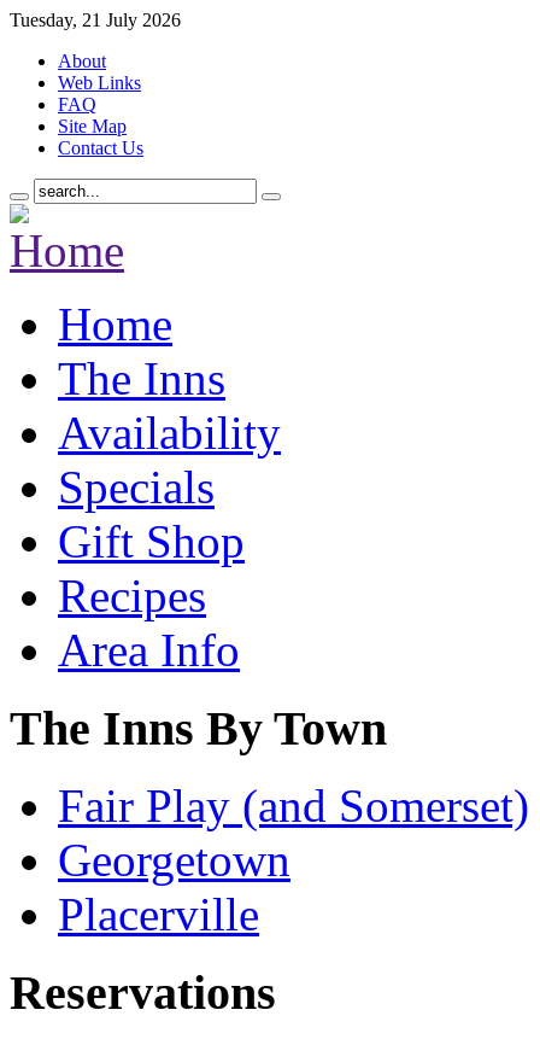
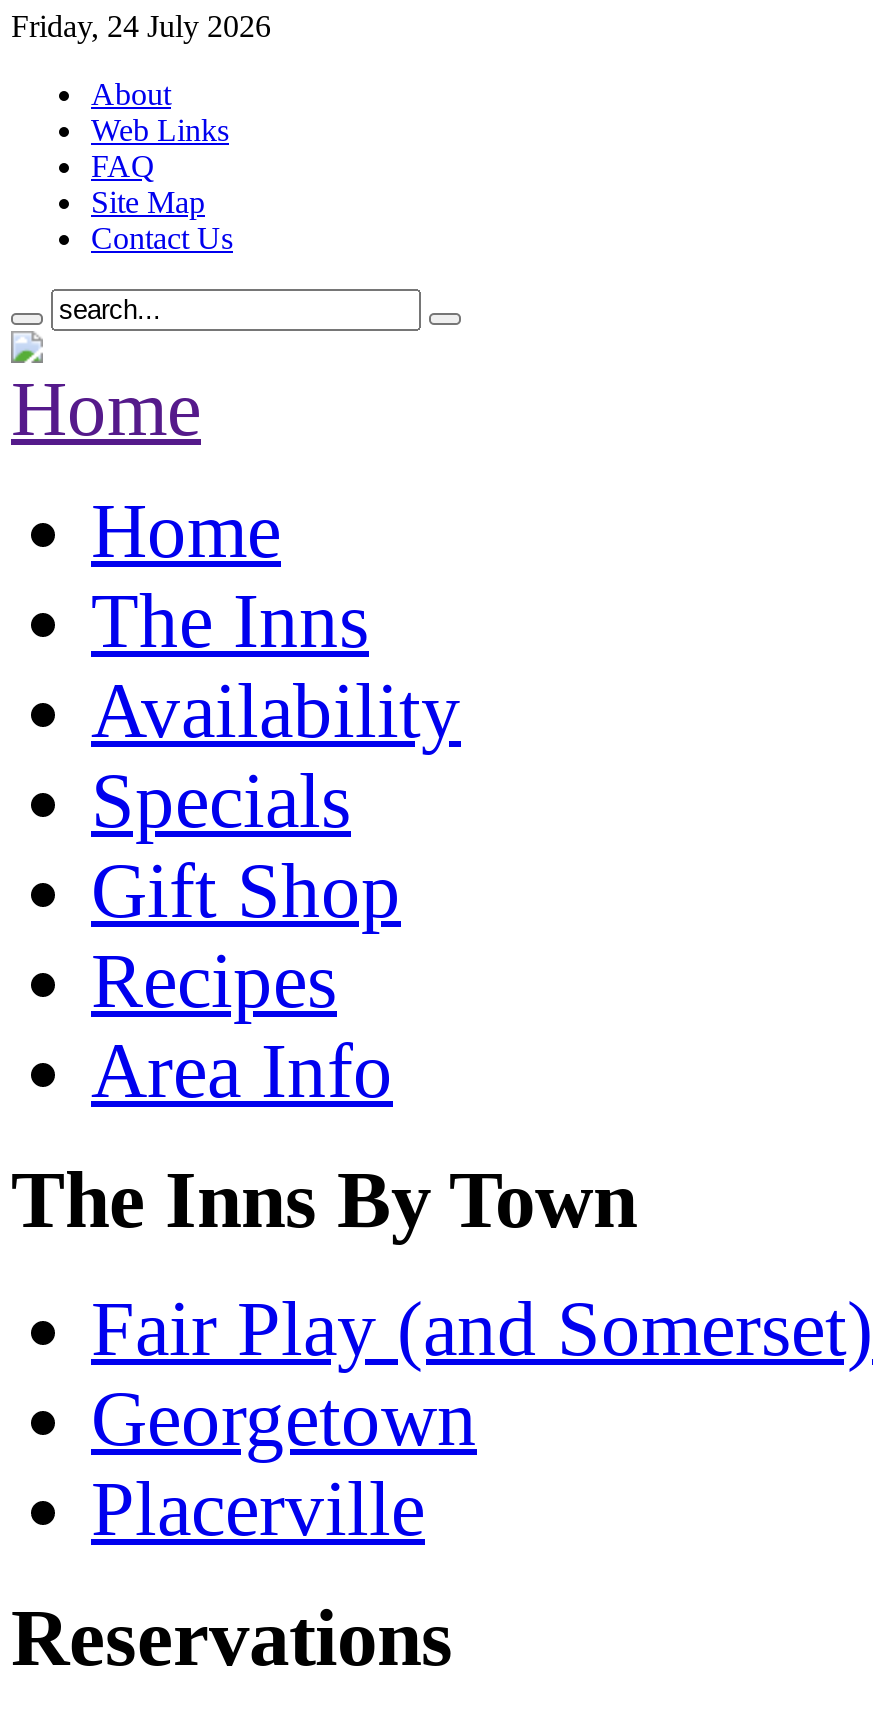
[10,10,181,30] Tuesday, 21 July 2026 -> [11,9,271,43] Friday, 24 July 2026

